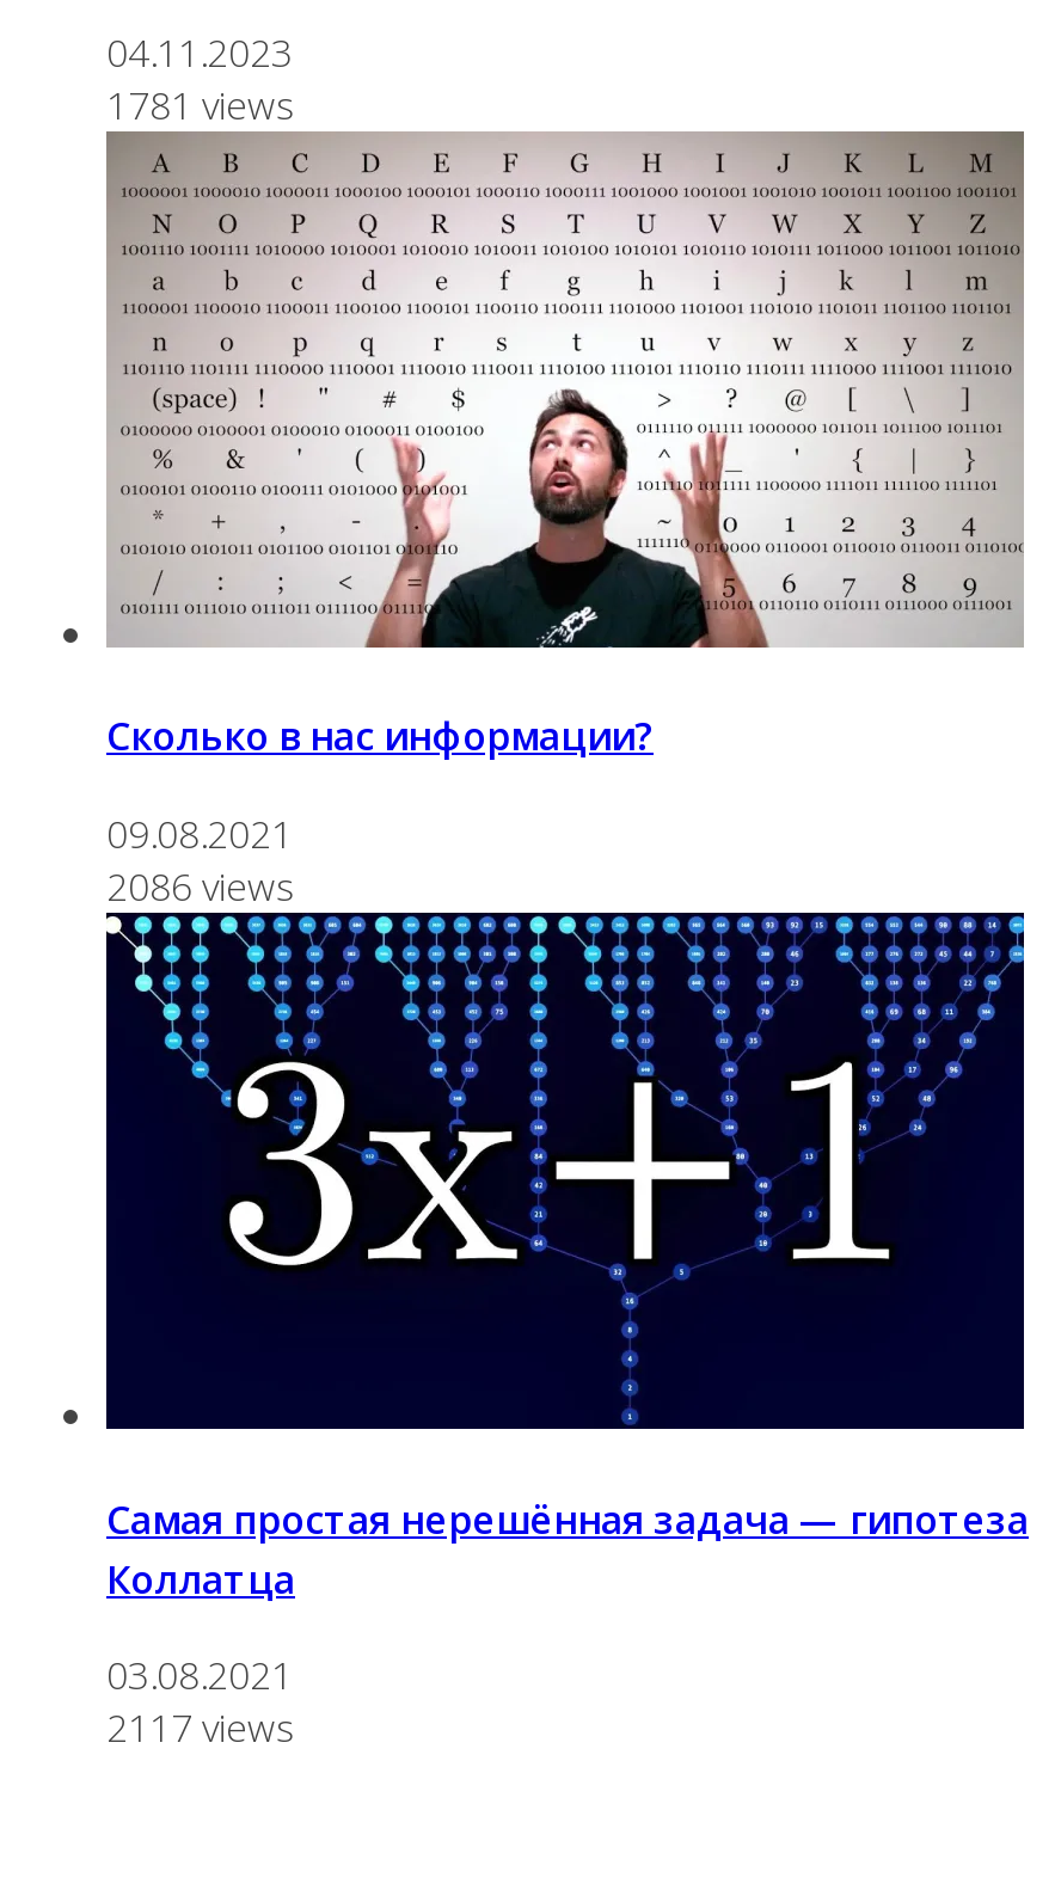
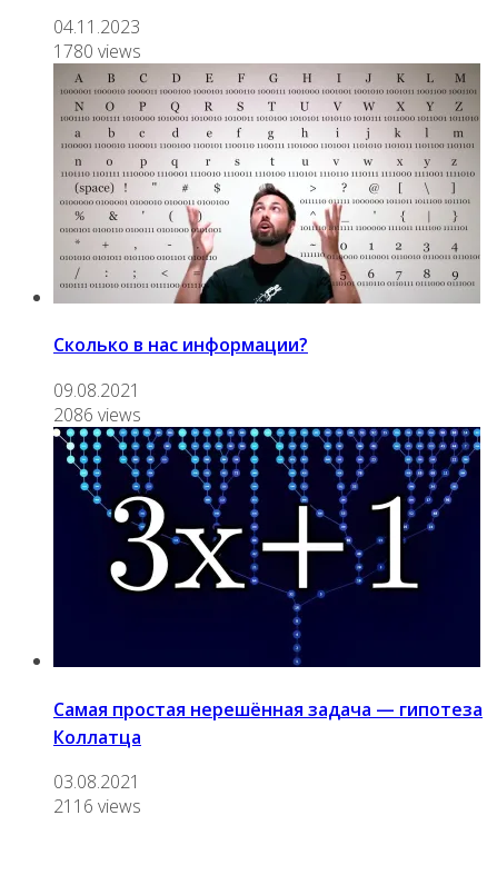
[106,78,295,130] 1781 views -> [53,38,141,63] 1780 views
[106,1702,295,1755] 2117 views -> [53,794,141,819] 2116 views

